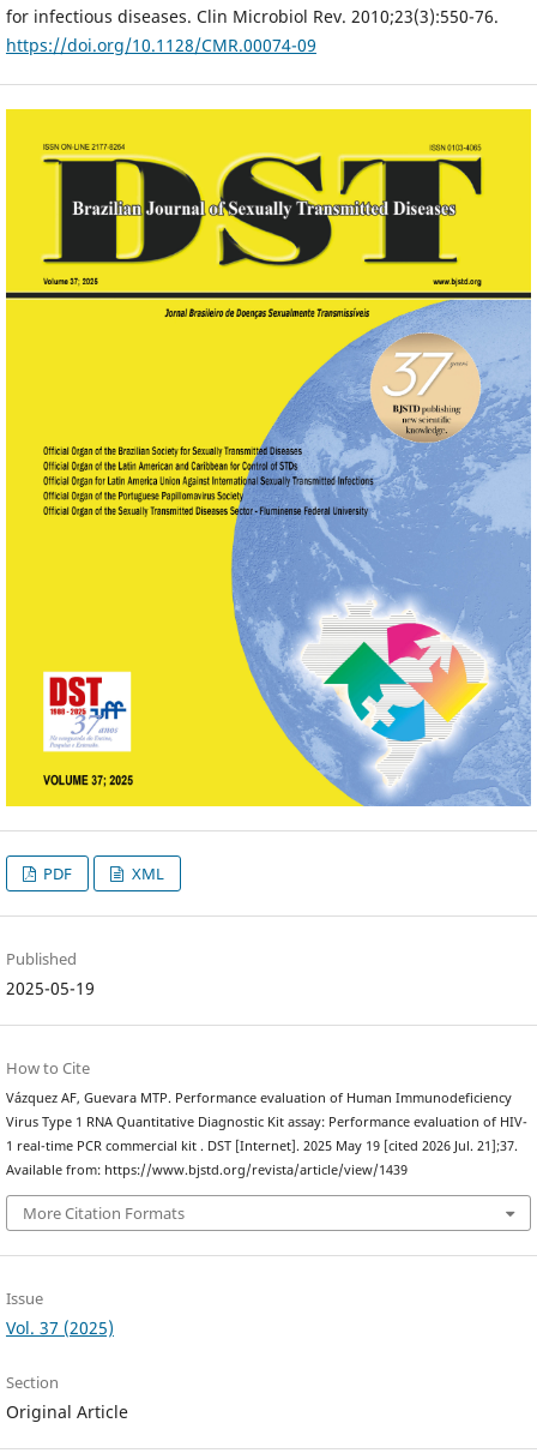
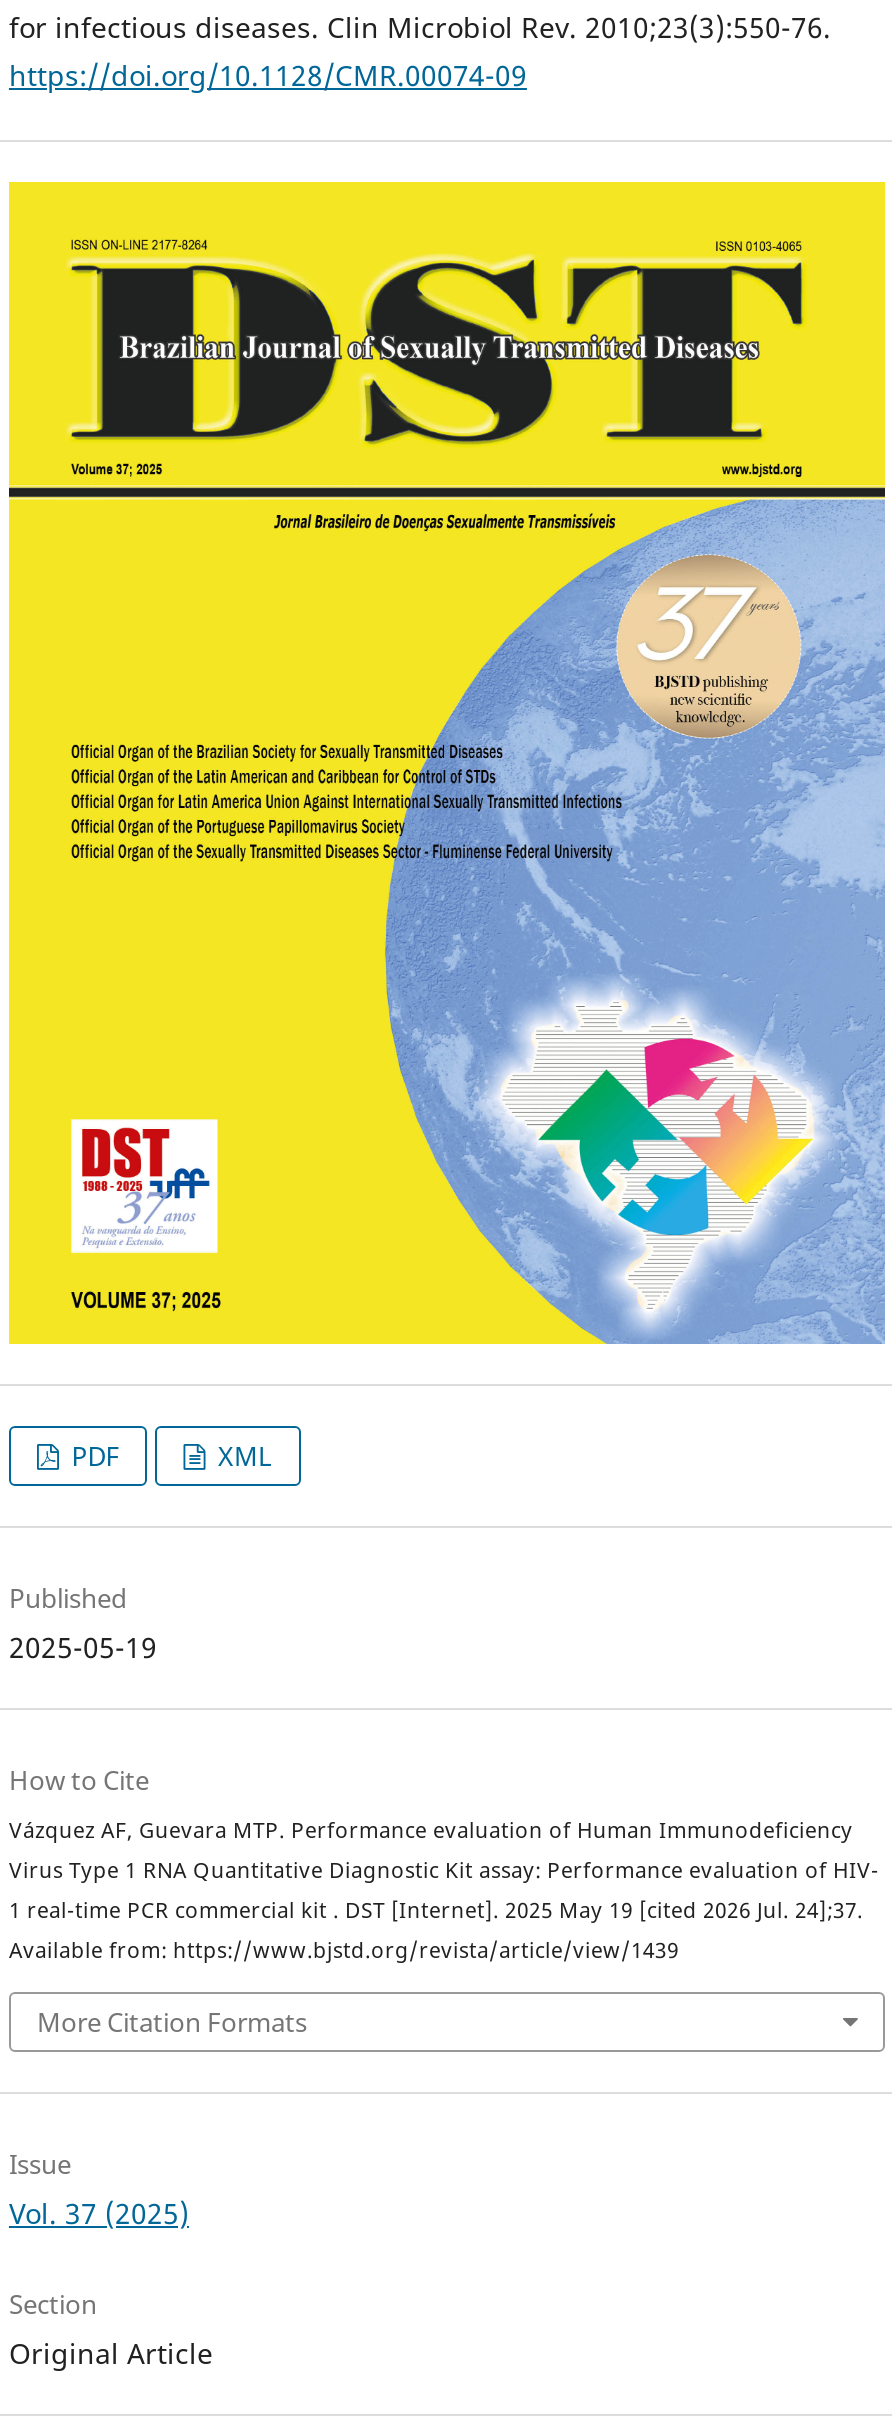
[6,1138,518,1155] 1 real-time PCR commercial kit . DST [Internet]. 2025 May 19 [cited 2026 Jul. 21];37. -> [9,1897,863,1925] 1 real-time PCR commercial kit . DST [Internet]. 2025 May 19 [cited 2026 Jul. 24];37.

